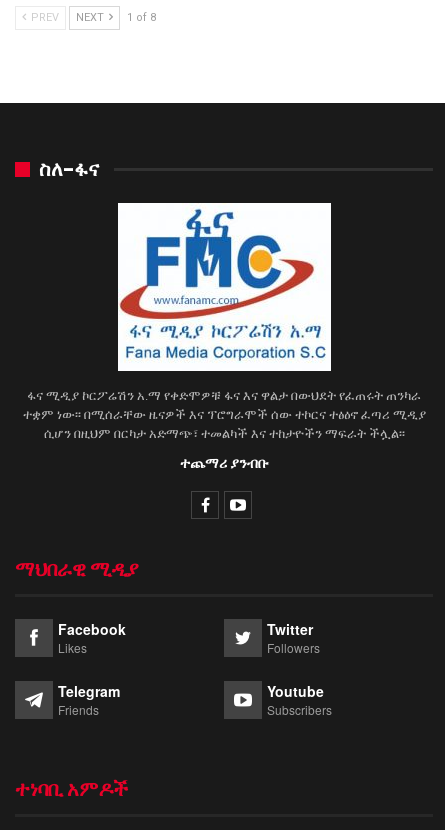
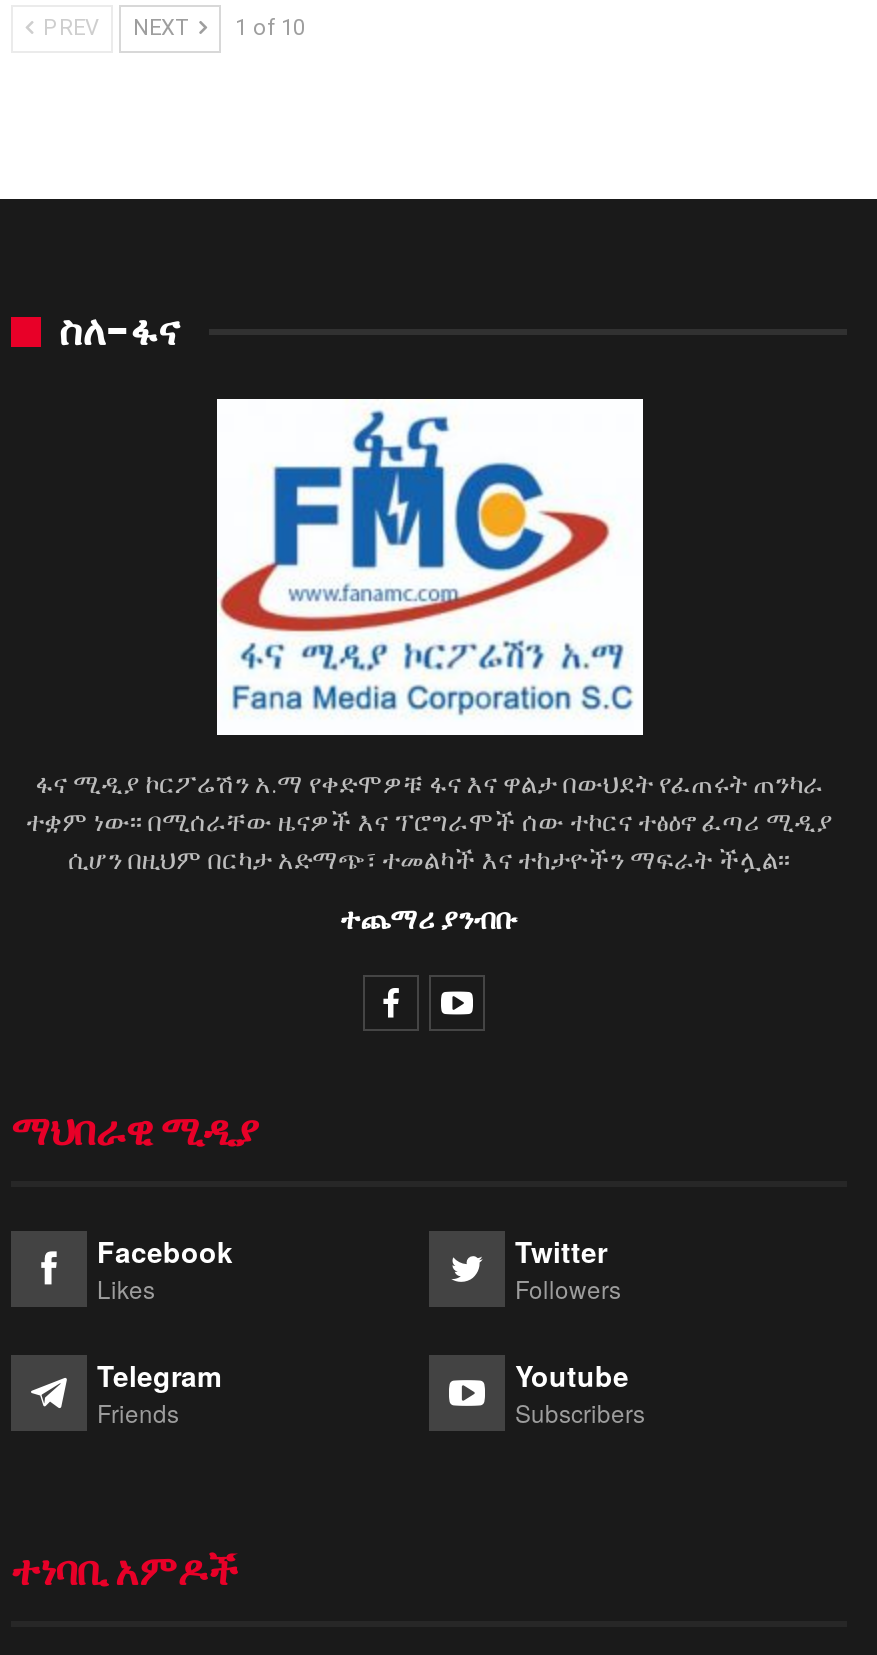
[28,11,156,24] PREV NEXT 1 of 8 -> [37,15,305,41] PREV NEXT 1 of 10

